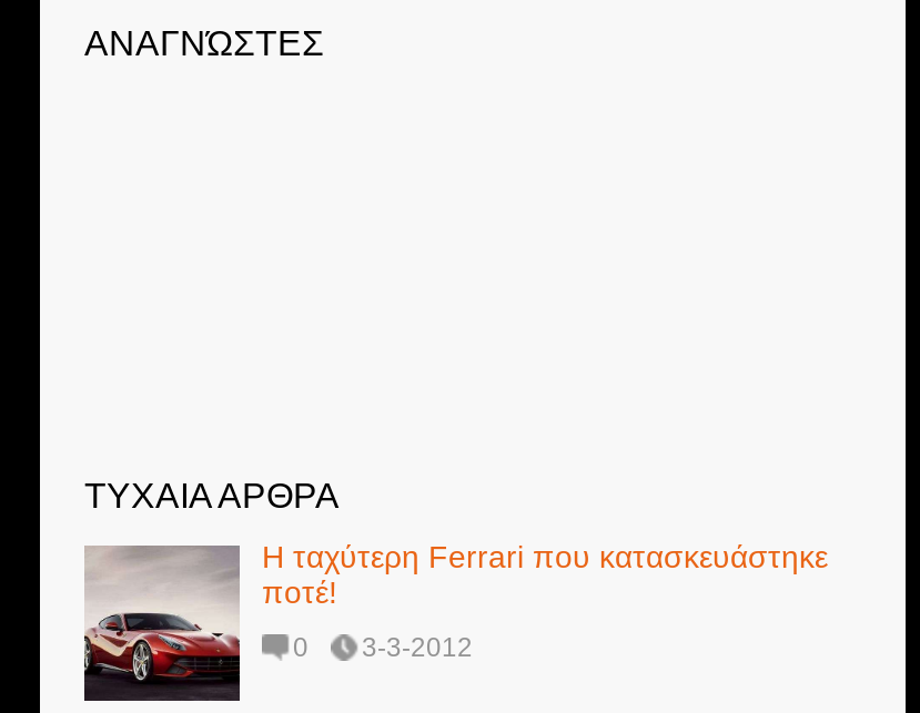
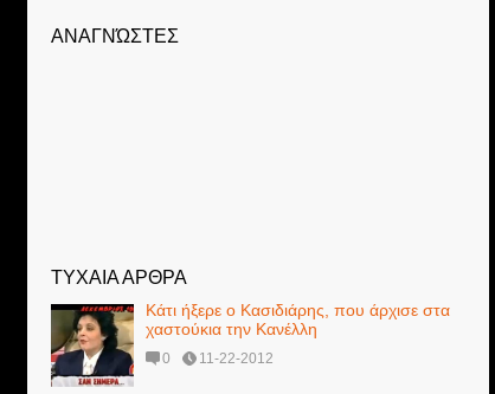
[84,539,828,703] [image] | Η ταχύτερη Ferrari που κατασκευάστηκε | ποτέ! -> [50,301,450,387] [image] | Κάτι ήξερε ο Κασιδιάρης, που άρχισε στα | χαστούκια την Κανέλλη
[293,632,473,663] 0 3-3-2012 -> [162,350,274,367] 0 11-22-2012

